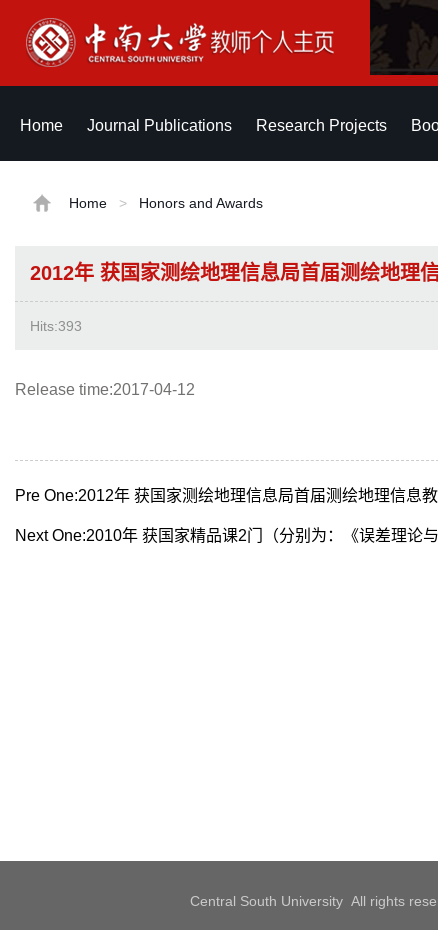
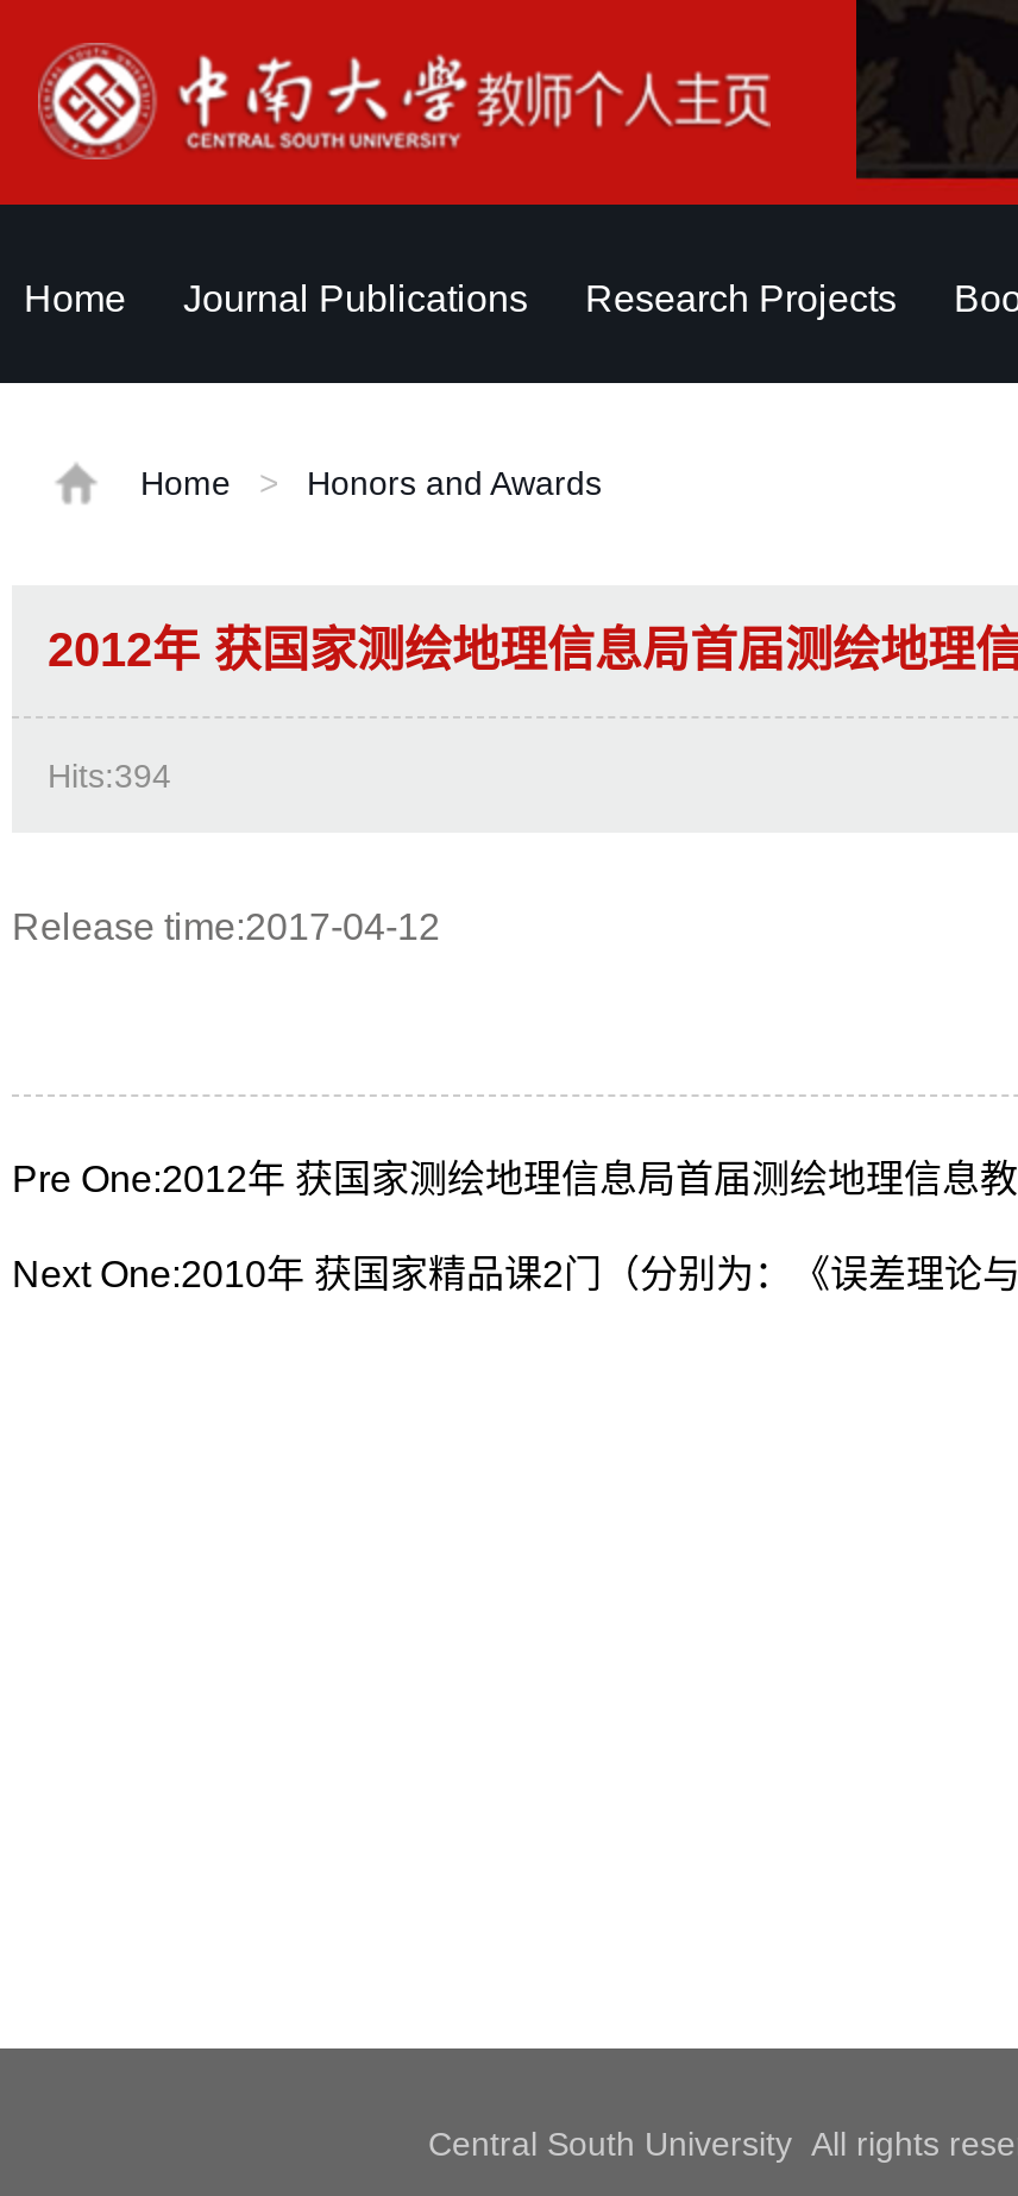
[30,318,82,334] Hits:393 -> [48,757,171,795] Hits:394

